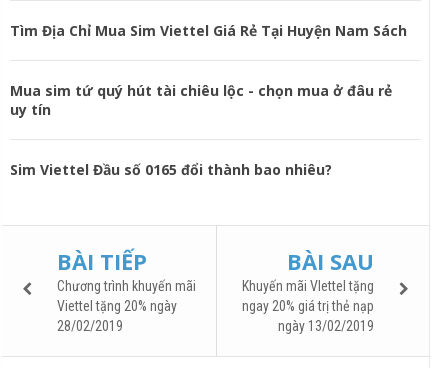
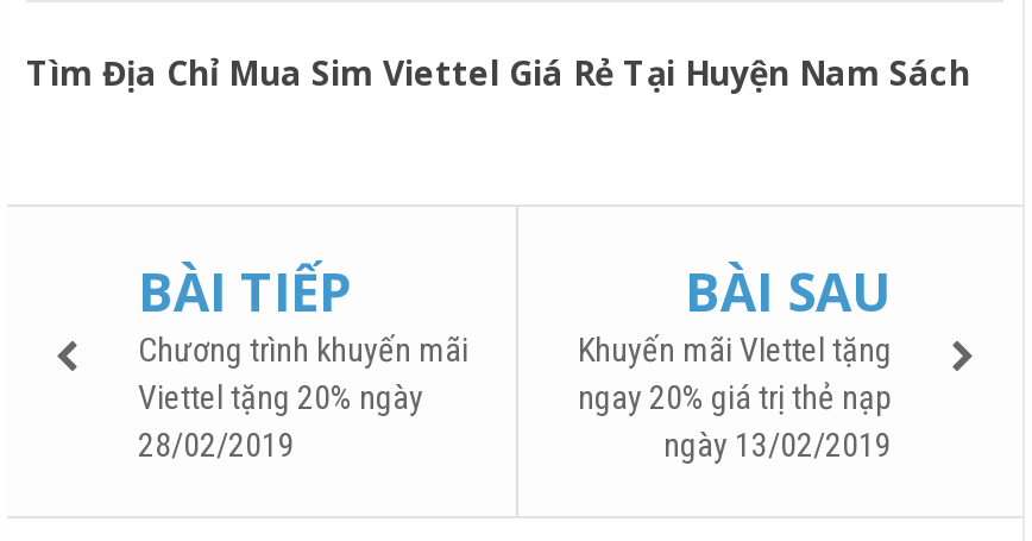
[10,80,392,178] Mua sim tứ quý hút tài chiêu lộc - chọn mua ở đâu rẻ | uy tín | Sim Viettel Đầu số 0165 đổi thành bao nhiêu? -> none

